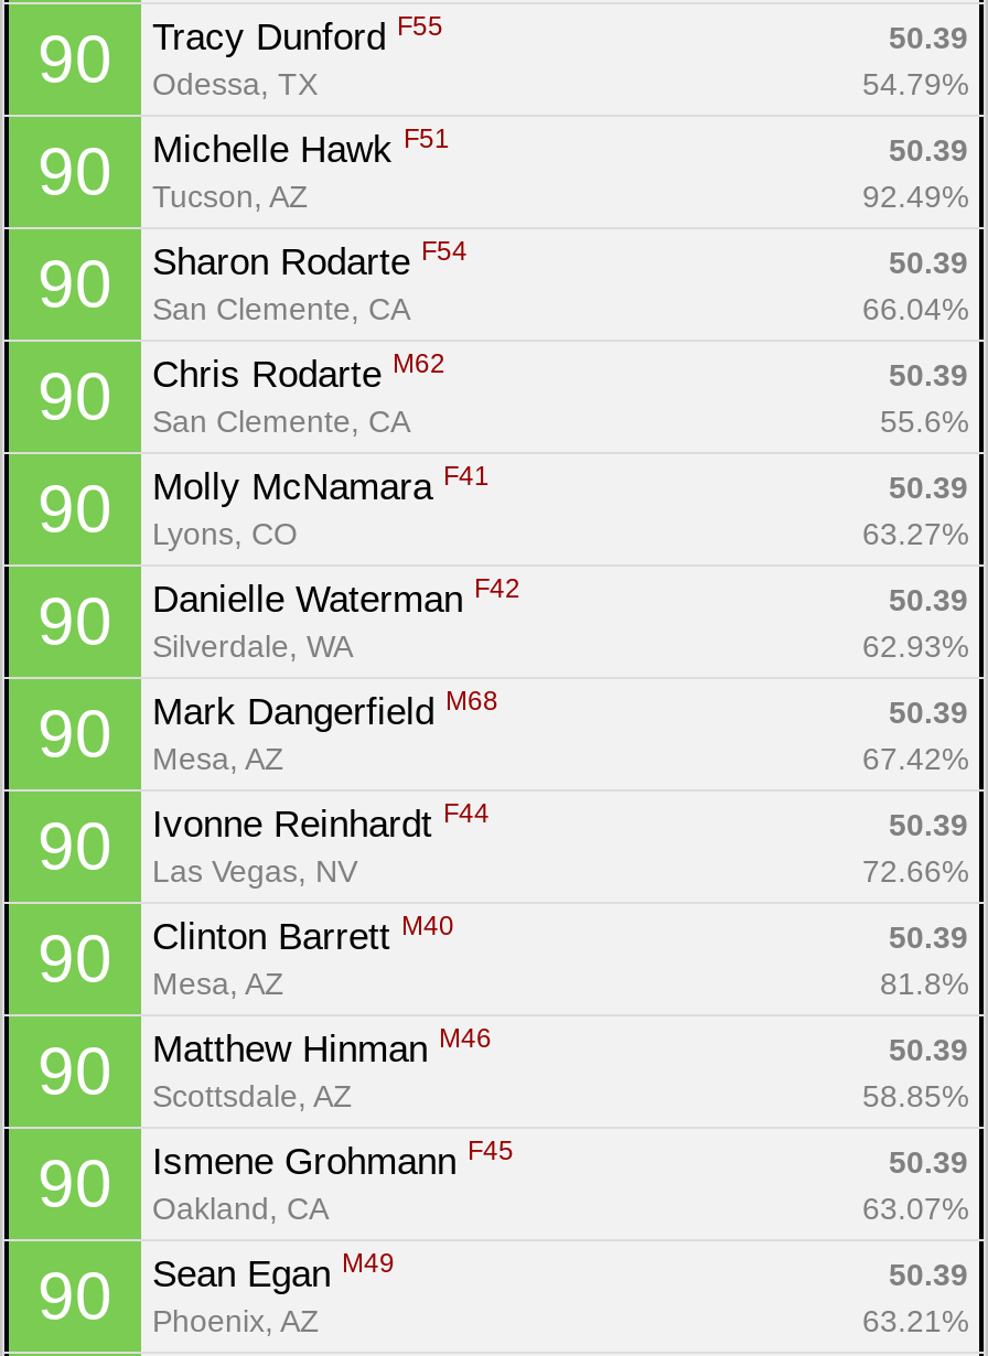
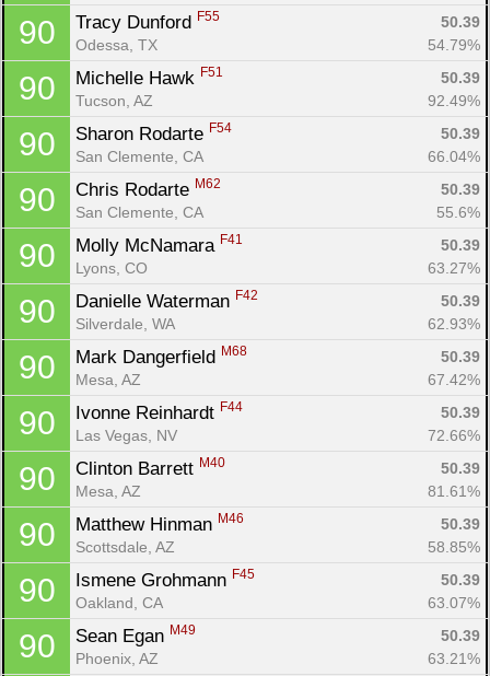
[880,966,968,1001] 81.8% -> [428,482,480,500] 81.61%

